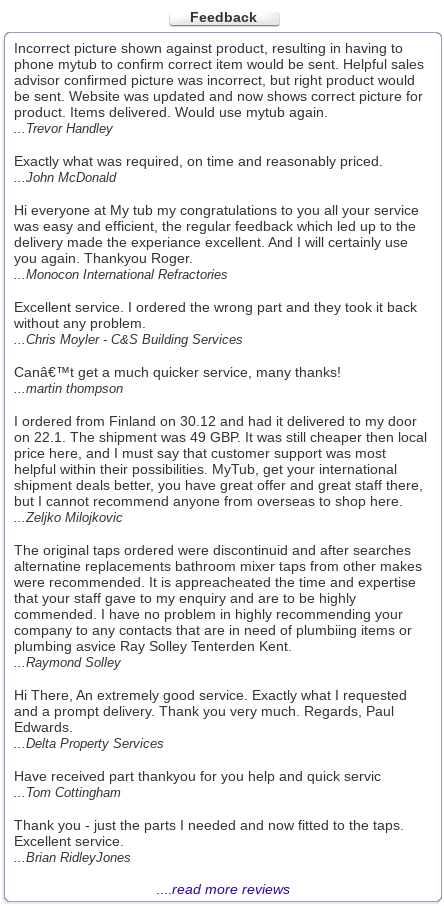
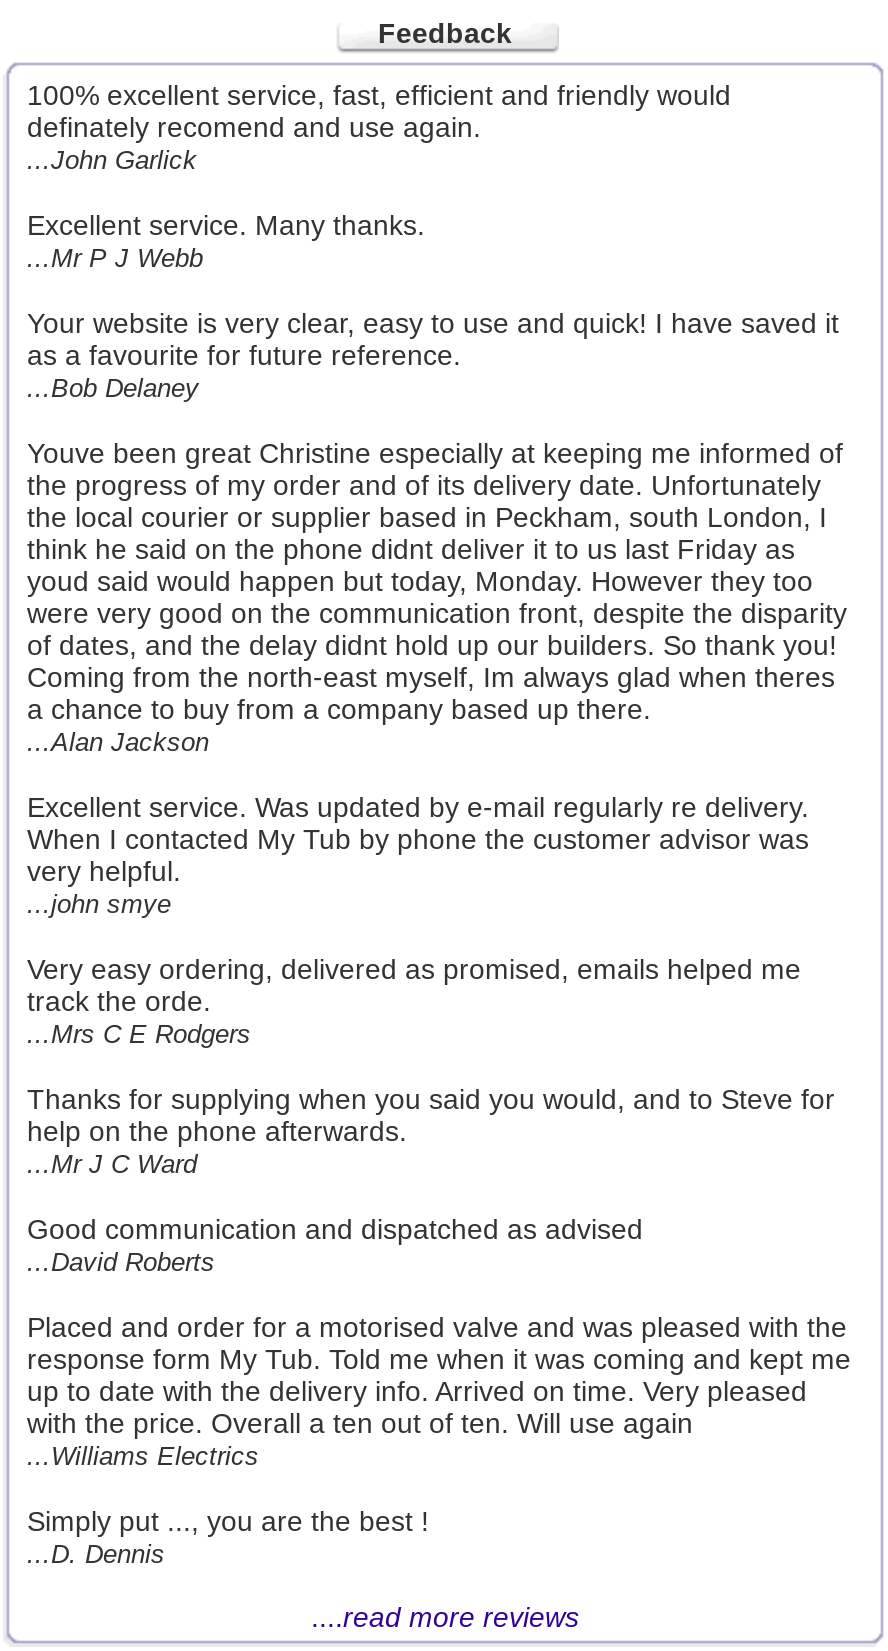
[14,40,424,136] Incorrect picture shown against product, resulting in having to | phone mytub to confirm correct item would be sent. Helpful sales | advisor confirmed picture was incorrect, but right product would | be sent. Website was updated and now shows correct picture for | product. Items delivered. Would use mytub again. | ...Trevor Handley -> [27,79,731,175] 100% excellent service, fast, efficient and friendly would | definately recomend and use again. | ...John Garlick
[14,153,383,185] Exactly what was required, on time and reasonably priced. | ...John McDonald -> [27,209,425,273] Excellent service. Many thanks. | ...Mr P J Webb
[14,202,419,282] Hi everyone at My tub my congratulations to you all your service | was easy and efficient, the regular feedback which led up to the | delivery made the experiance excellent. And I will certainly use | you again. Thankyou Roger. | ...Monocon International Refractories -> [27,307,839,403] Your website is very clear, easy to use and quick! I have saved it | as a favourite for future reference. | ...Bob Delaney
[14,299,417,347] Excellent service. I ordered the wrong part and they took it back | without any problem. | ...Chris Moyler - C&S Building Services -> [27,437,847,757] Youve been great Christine especially at keeping me informed of | the progress of my order and of its delivery date. Unfortunately | the local courier or supplier based in Peckham, south London, I | think he said on the phone didnt deliver it to us last Friday as | youd said would happen but today, Monday. However they too | were very good on the communication front, despite the disparity | of dates, and the delay didnt hold up our builders. So thank you! | Coming from the north-east myself, Im always glad when theres | a chance to buy from a company based up there. | ...Alan Jackson
[14,364,341,396] Canâ€™t get a much quicker service, many thanks! | ...martin thompson -> [27,791,809,919] Excellent service. Was updated by e-mail regularly re delivery. | When I contacted My Tub by phone the customer advisor was | very helpful. | ...john smye
[14,413,427,525] I ordered from Finland on 30.12 and had it delivered to my door | on 22.1. The shipment was 49 GBP. It was still cheaper then local | price here, and I must say that customer support was most | helpful within their possibilities. MyTub, get your international | shipment deals better, you have great offer and great staff there, | but I cannot recommend anyone from overseas to shop here. | ...Zeljko Milojkovic -> [27,953,801,1049] Very easy ordering, delivered as promised, emails helped me | track the orde. | ...Mrs C E Rodgers
[14,542,422,670] The original taps ordered were discontinuid and after searches | alternatine replacements bathroom mixer taps from other makes | were recommended. It is appreacheated the time and expertise | that your staff gave to my enquiry and are to be highly | commended. I have no problem in highly recommending your | company to any contacts that are in need of plumbiing items or | plumbing asvice Ray Solley Tenterden Kent. | ...Raymond Solley -> [27,1083,835,1179] Thanks for supplying when you said you would, and to Steve for | help on the phone afterwards. | ...Mr J C Ward
[14,687,407,751] Hi There, An extremely good service. Exactly what I requested | and a prompt delivery. Thank you very much. Regards, Paul | Edwards. | ...Delta Property Services -> [27,1213,643,1277] Good communication and dispatched as advised | ...David Roberts
[14,768,381,800] Have received part thankyou for you help and quick servic | ...Tom Cottingham -> [27,1311,851,1471] Placed and order for a motorised valve and was pleased with the | response form My Tub. Told me when it was coming and kept me | up to date with the delivery info. Arrived on time. Very pleased | with the price. Overall a ten out of ten. Will use again | ...Williams Electrics
[14,817,404,865] Thank you - just the parts I needed and now fitted to the taps. | Excellent service. | ...Brian RidleyJones -> [27,1505,429,1569] Simply put ..., you are the best ! | ...D. Dennis

